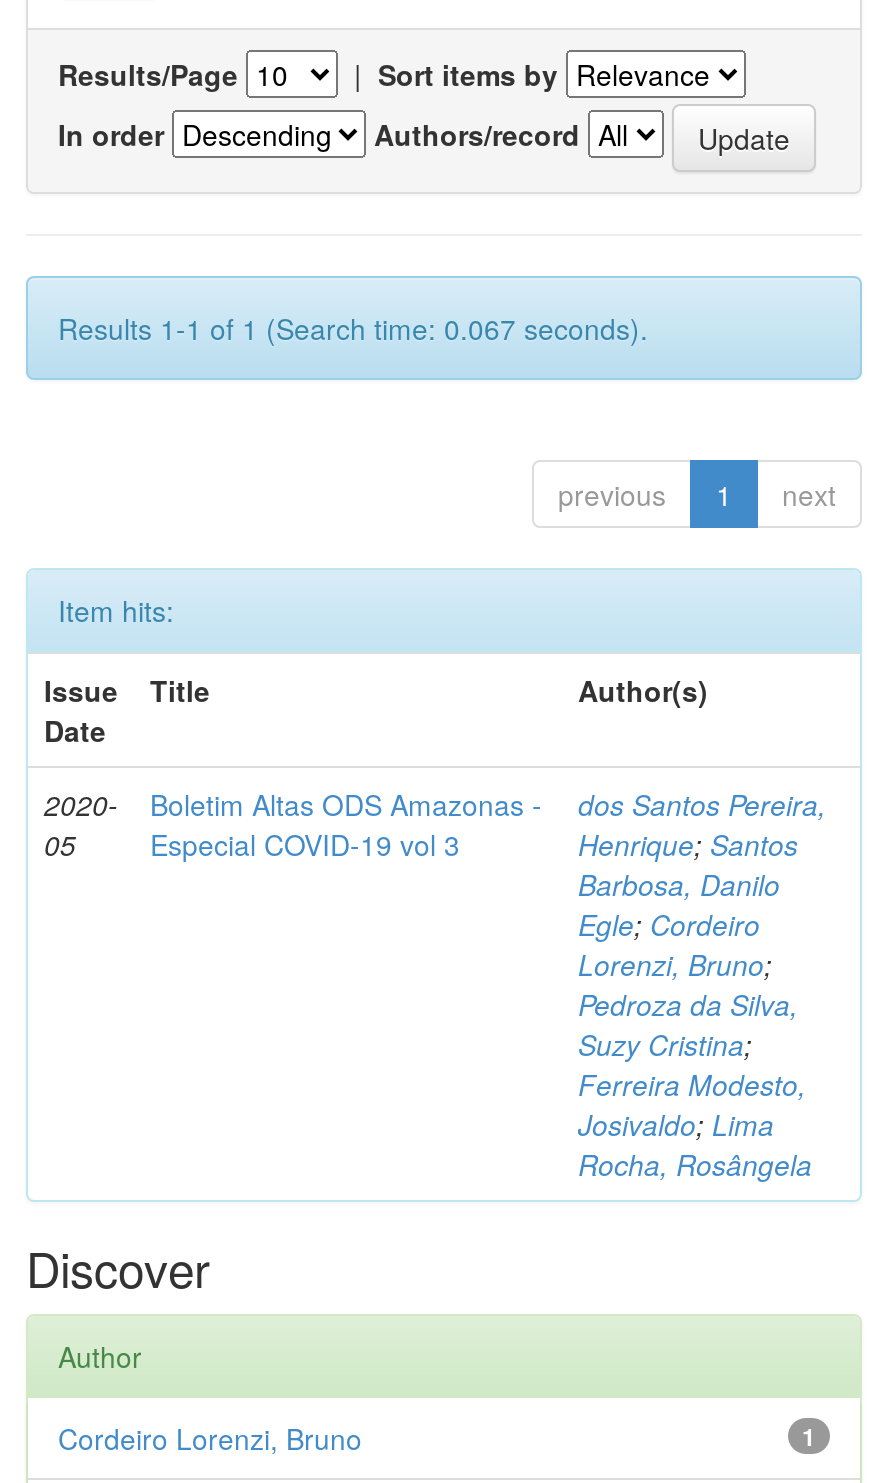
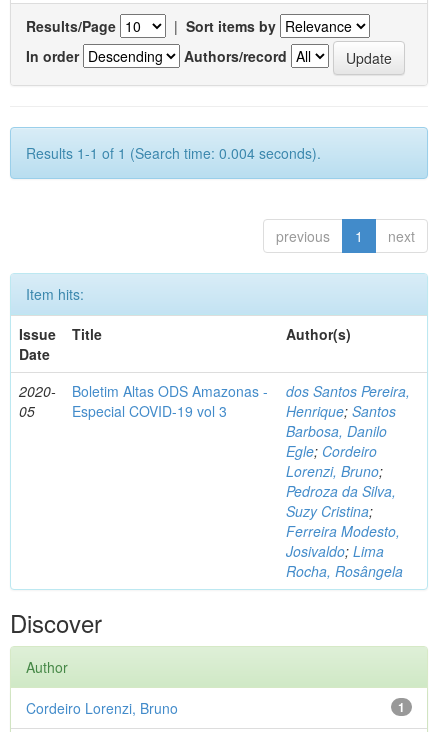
[58,308,648,348] Results 1-1 of 1 (Search time: 0.067 seconds). -> [26,143,321,163] Results 1-1 of 1 (Search time: 0.004 seconds).

